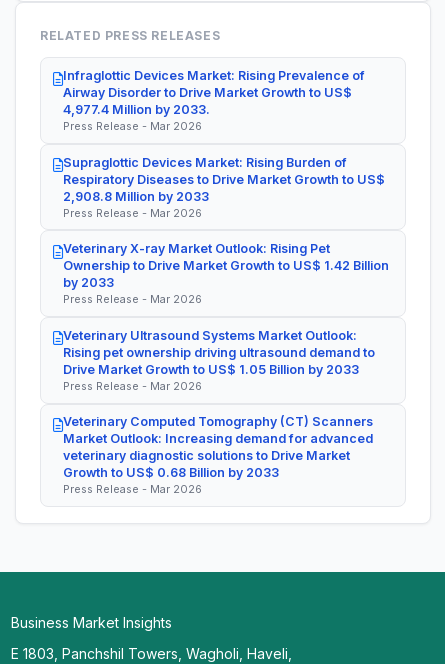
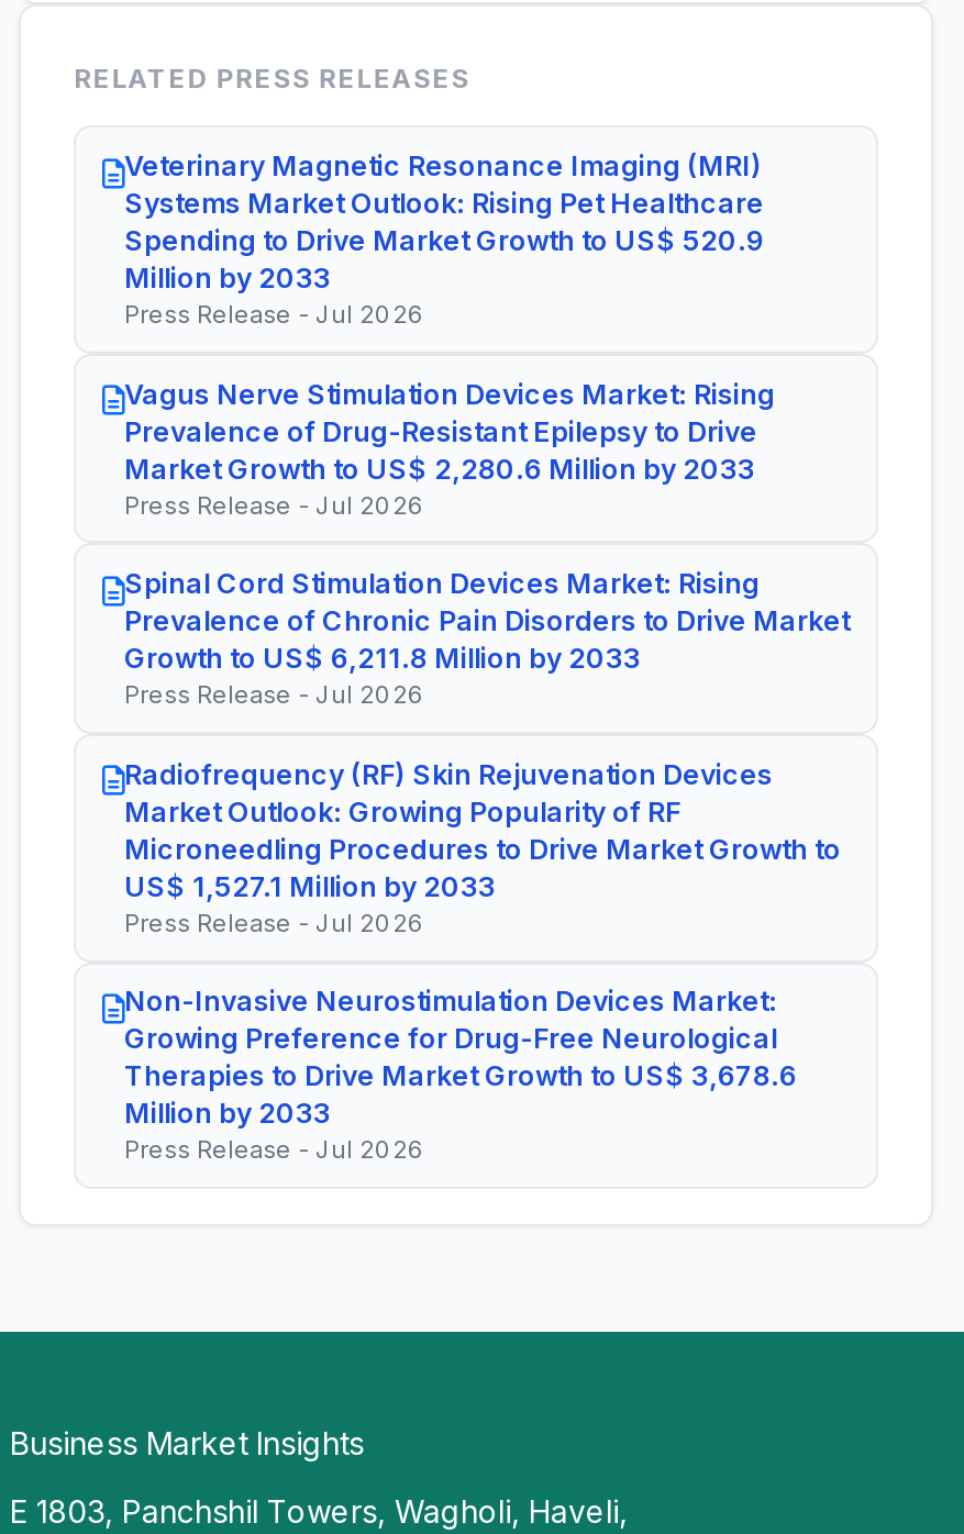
[63,68,365,133] Infraglottic Devices Market: Rising Prevalence of | Airway Disorder to Drive Market Growth to US$ | 4,977.4 Million by 2033. | Press Release - Mar 2026 -> [124,149,764,330] Veterinary Magnetic Resonance Imaging (MRI) | Systems Market Outlook: Rising Pet Healthcare | Spending to Drive Market Growth to US$ 520.9 | Million by 2033 | Press Release - Jul 2026
[63,155,385,220] Supraglottic Devices Market: Rising Burden of | Respiratory Diseases to Drive Market Growth to US$ | 2,908.8 Million by 2033 | Press Release - Mar 2026 -> [124,377,775,520] Vagus Nerve Stimulation Devices Market: Rising | Prevalence of Drug-Resistant Epilepsy to Drive | Market Growth to US$ 2,280.6 Million by 2033 | Press Release - Jul 2026
[63,241,389,306] Veterinary X-ray Market Outlook: Rising Pet | Ownership to Drive Market Growth to US$ 1.42 Billion | by 2033 | Press Release - Mar 2026 -> [124,567,850,710] Spinal Cord Stimulation Devices Market: Rising | Prevalence of Chronic Pain Disorders to Drive Market | Growth to US$ 6,211.8 Million by 2033 | Press Release - Jul 2026
[63,328,375,393] Veterinary Ultrasound Systems Market Outlook: | Rising pet ownership driving ultrasound demand to | Drive Market Growth to US$ 1.05 Billion by 2033 | Press Release - Mar 2026 -> [124,758,841,938] Radiofrequency (RF) Skin Rejuvenation Devices | Market Outlook: Growing Popularity of RF | Microneedling Procedures to Drive Market Growth to | US$ 1,527.1 Million by 2033 | Press Release - Jul 2026
[63,414,373,496] Veterinary Computed Tomography (CT) Scanners | Market Outlook: Increasing demand for advanced | veterinary diagnostic solutions to Drive Market | Growth to US$ 0.68 Billion by 2033 | Press Release - Mar 2026 -> [124,985,797,1166] Non-Invasive Neurostimulation Devices Market: | Growing Preference for Drug-Free Neurological | Therapies to Drive Market Growth to US$ 3,678.6 | Million by 2033 | Press Release - Jul 2026

